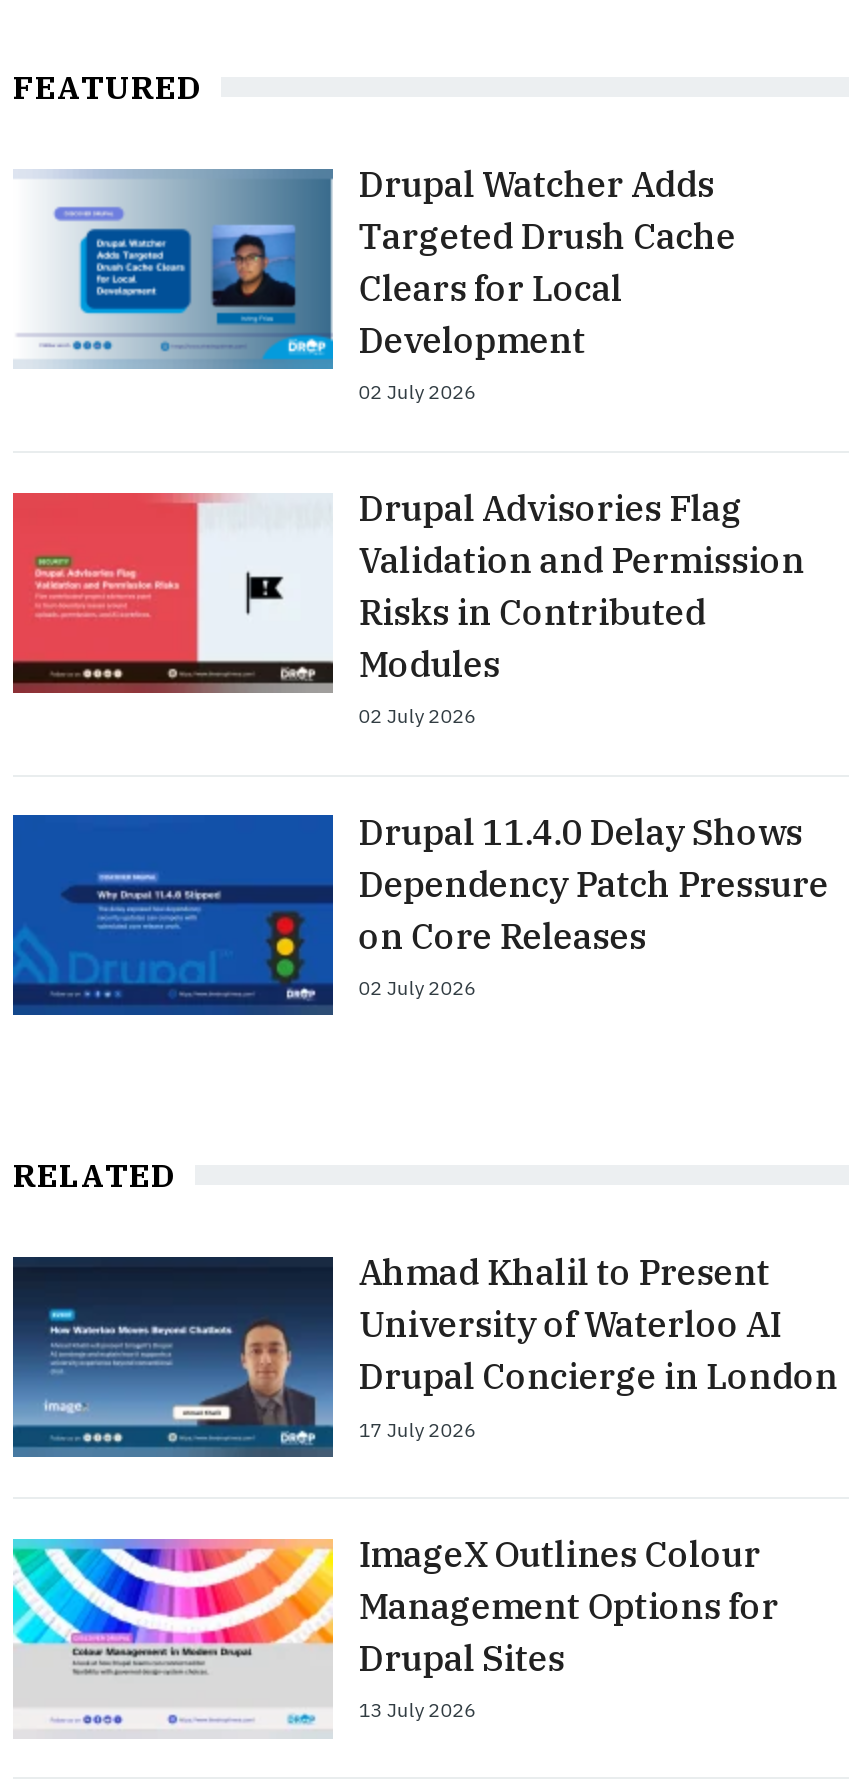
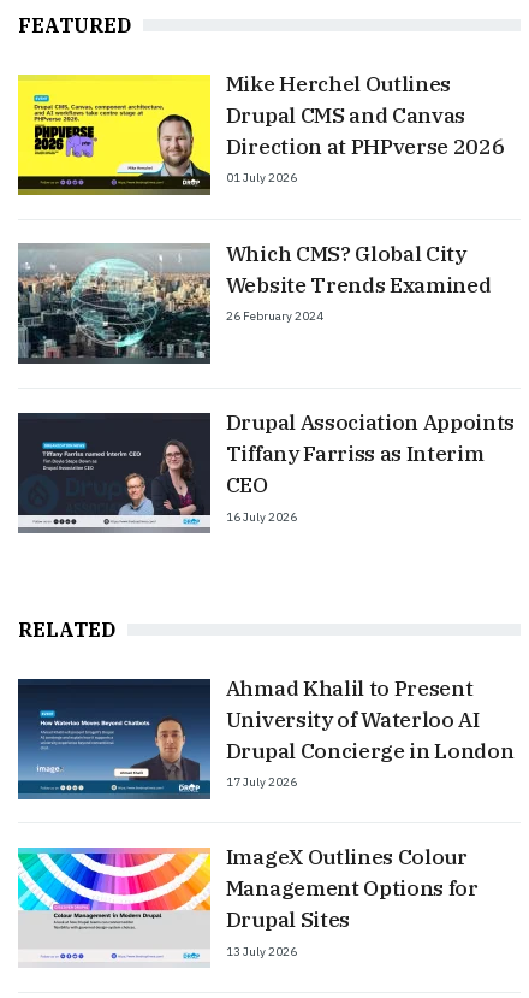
[13,161,736,406] [image] | Drupal Watcher Adds | Targeted Drush Cache | Clears for Local | Development | 02 July 2026 -> [17,70,504,196] [image] | Mike Herchel Outlines | Drupal CMS and Canvas | Direction at PHPverse 2026 | 01 July 2026
[11,484,805,729] [image] | Drupal Advisories Flag | Validation and Permission | Risks in Contributed | Modules | 02 July 2026 -> [17,239,491,365] [image] | Which CMS? Global City | Website Trends Examined | 26 February 2024
[11,808,829,1017] [image] | Drupal 11.4.0 Delay Shows | Dependency Patch Pressure | on Core Releases | 02 July 2026 -> [17,408,515,533] [image] | Drupal Association Appoints | Tiffany Farriss as Interim | CEO | 16 July 2026

